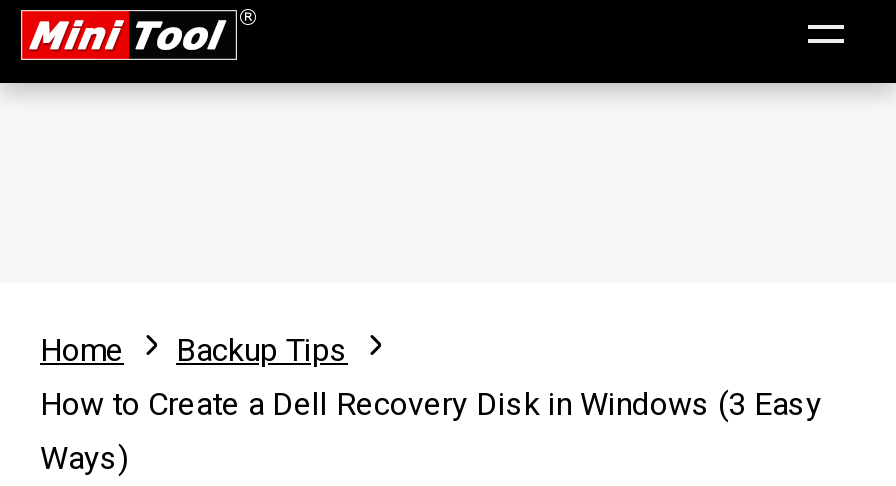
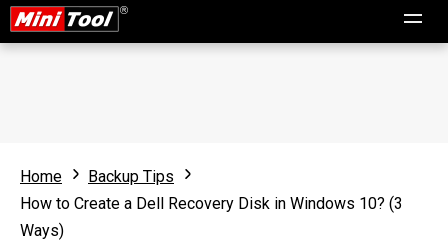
[40,385,822,423] How to Create a Dell Recovery Disk in Windows (3 Easy -> [20,194,403,213] How to Create a Dell Recovery Disk in Windows 10? (3

